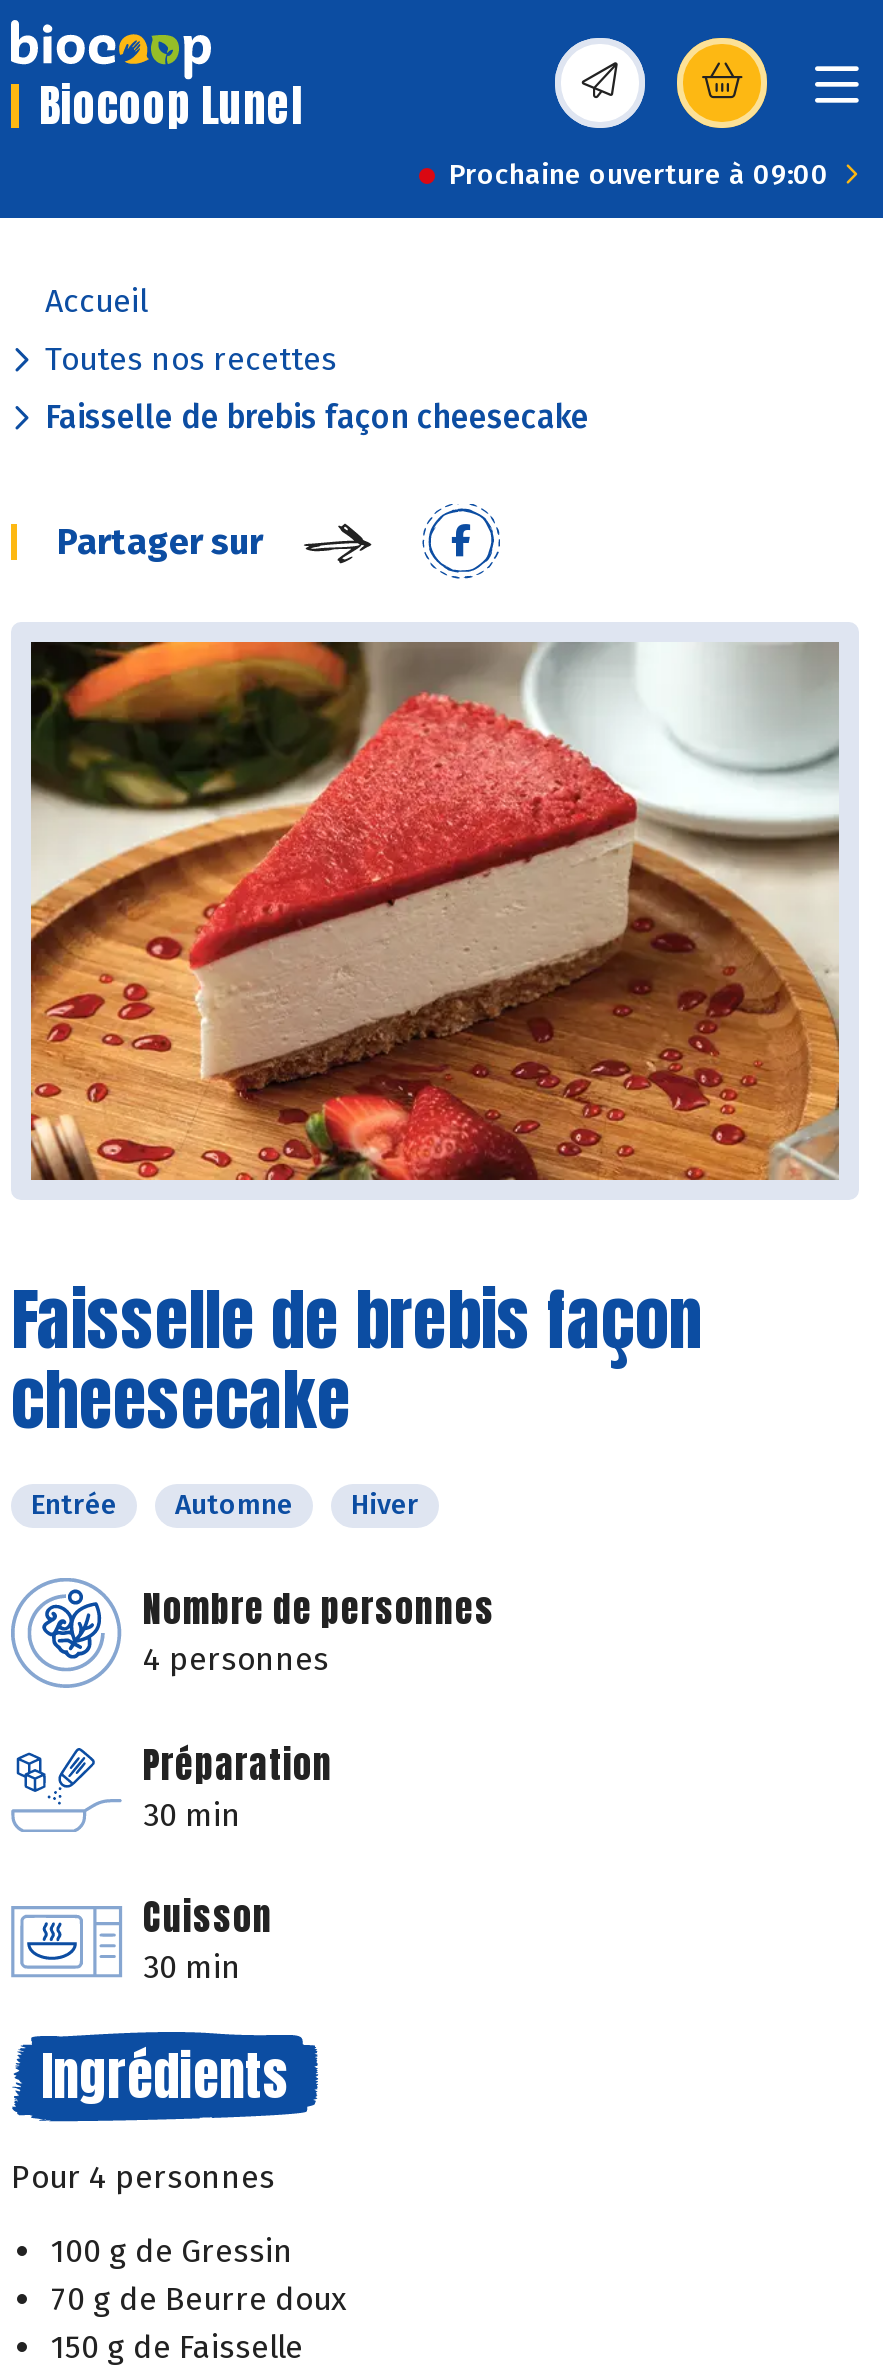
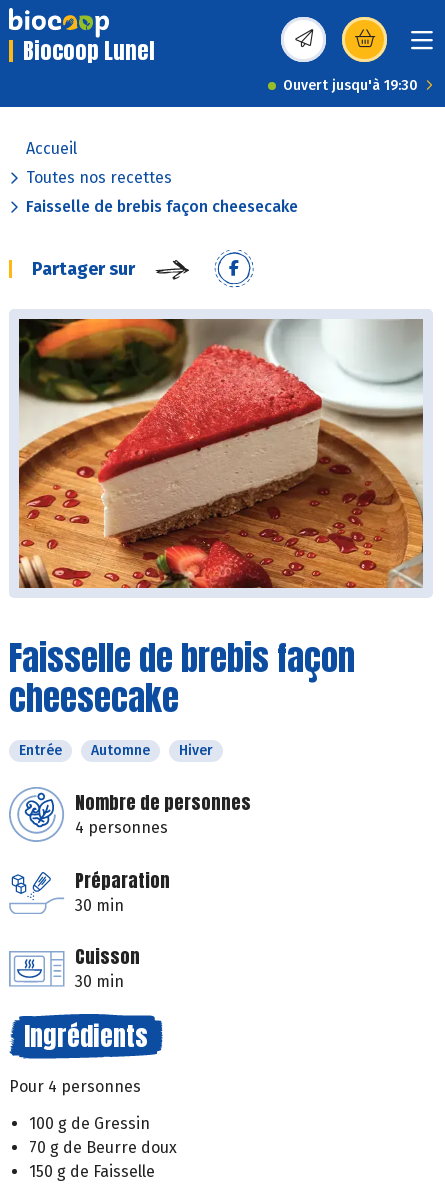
[449,158,829,192] Prochaine ouverture à 09:00 -> [283,77,418,94] Ouvert jusqu'à 19:30

